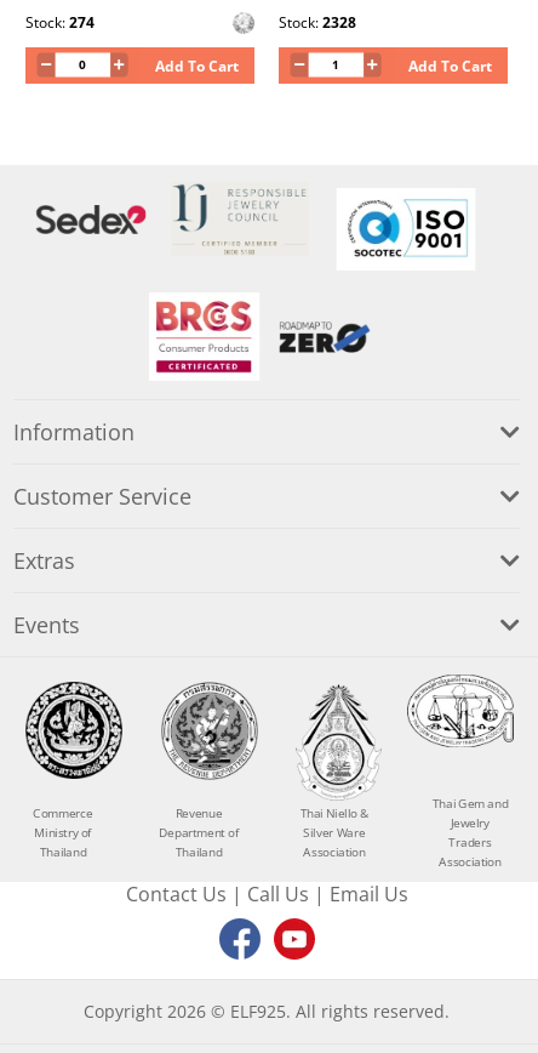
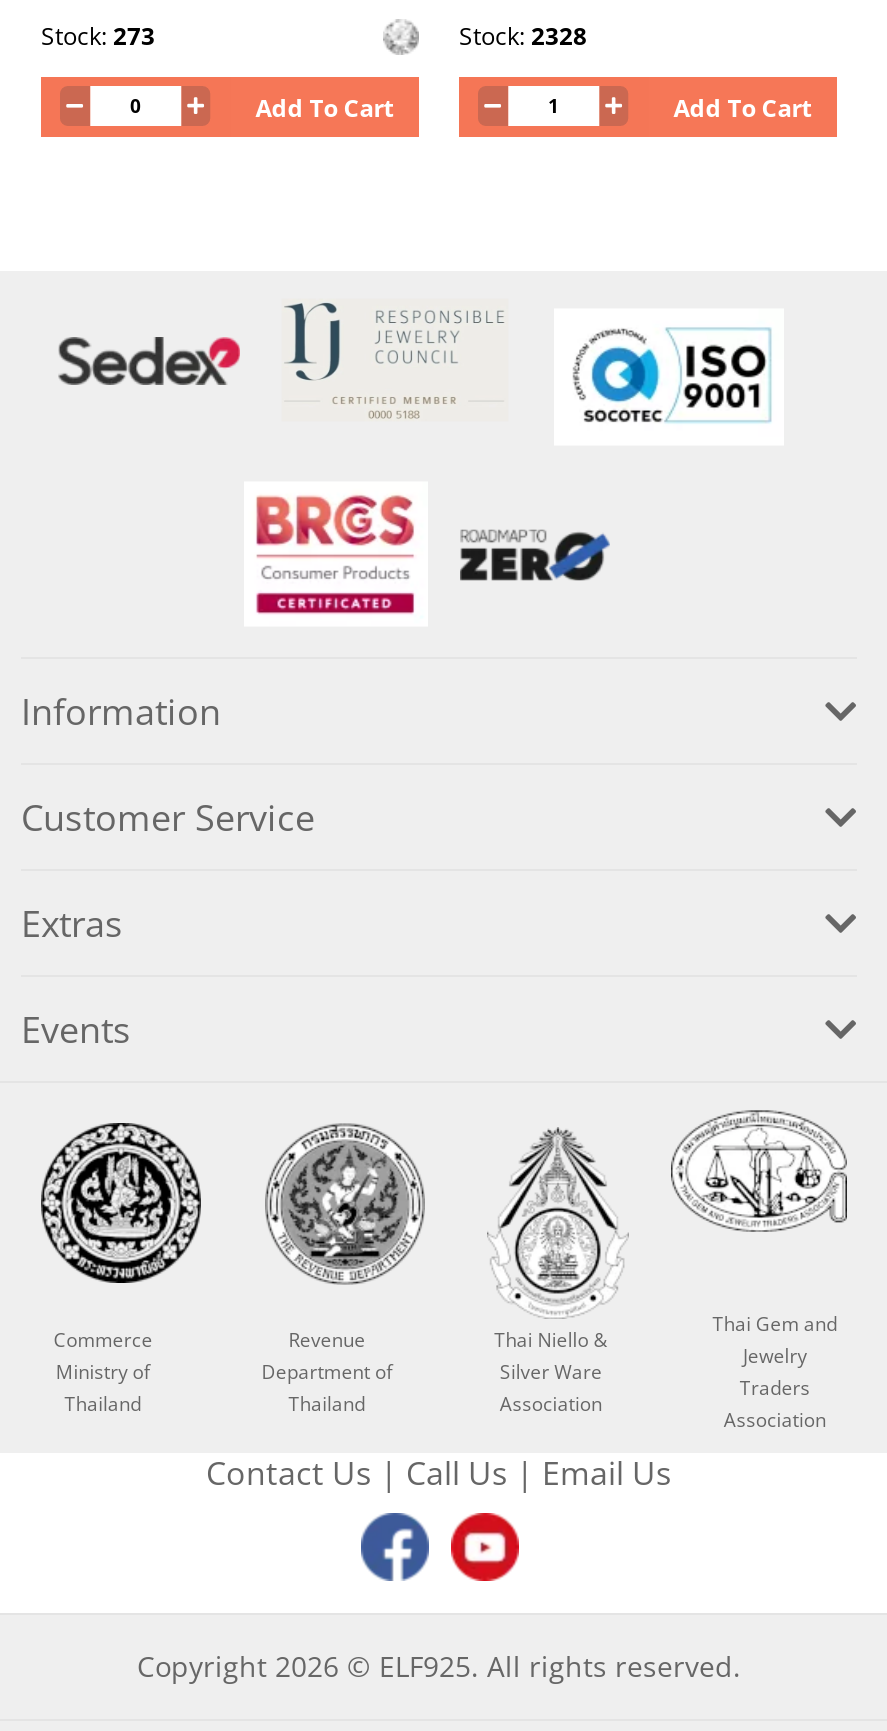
[25,12,95,32] Stock: 274 -> [41,18,155,52] Stock: 273

